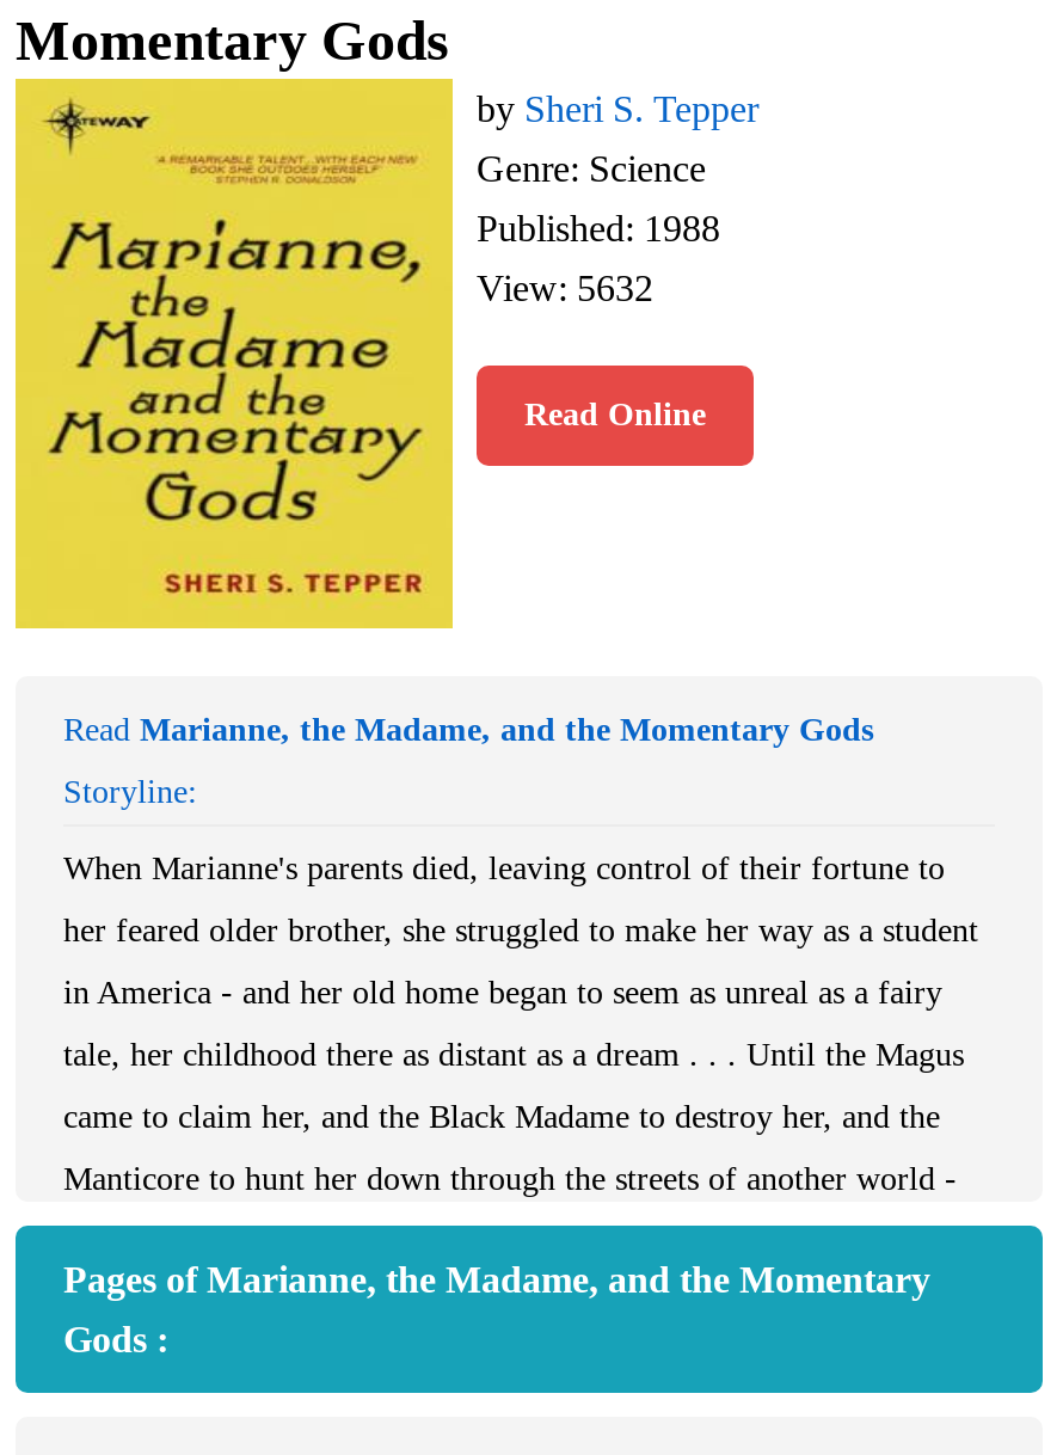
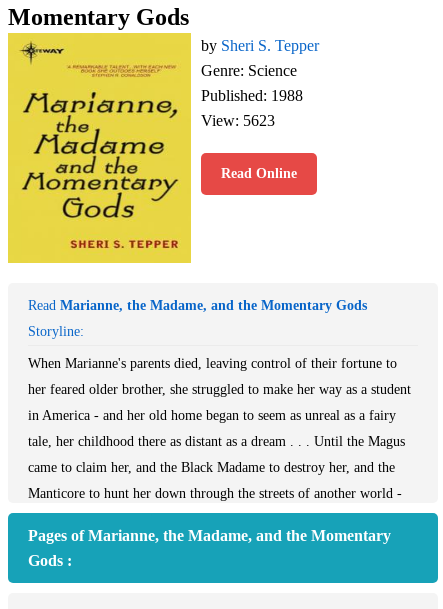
[477,268,653,308] View: 5632 -> [201,112,275,129] View: 5623

